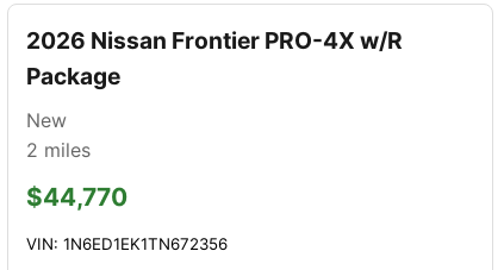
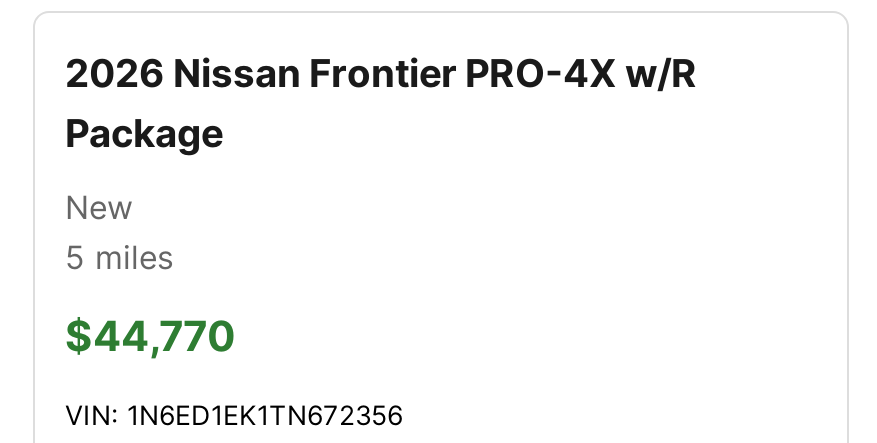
[26,138,91,162] 2 miles -> [65,237,173,277] 5 miles

